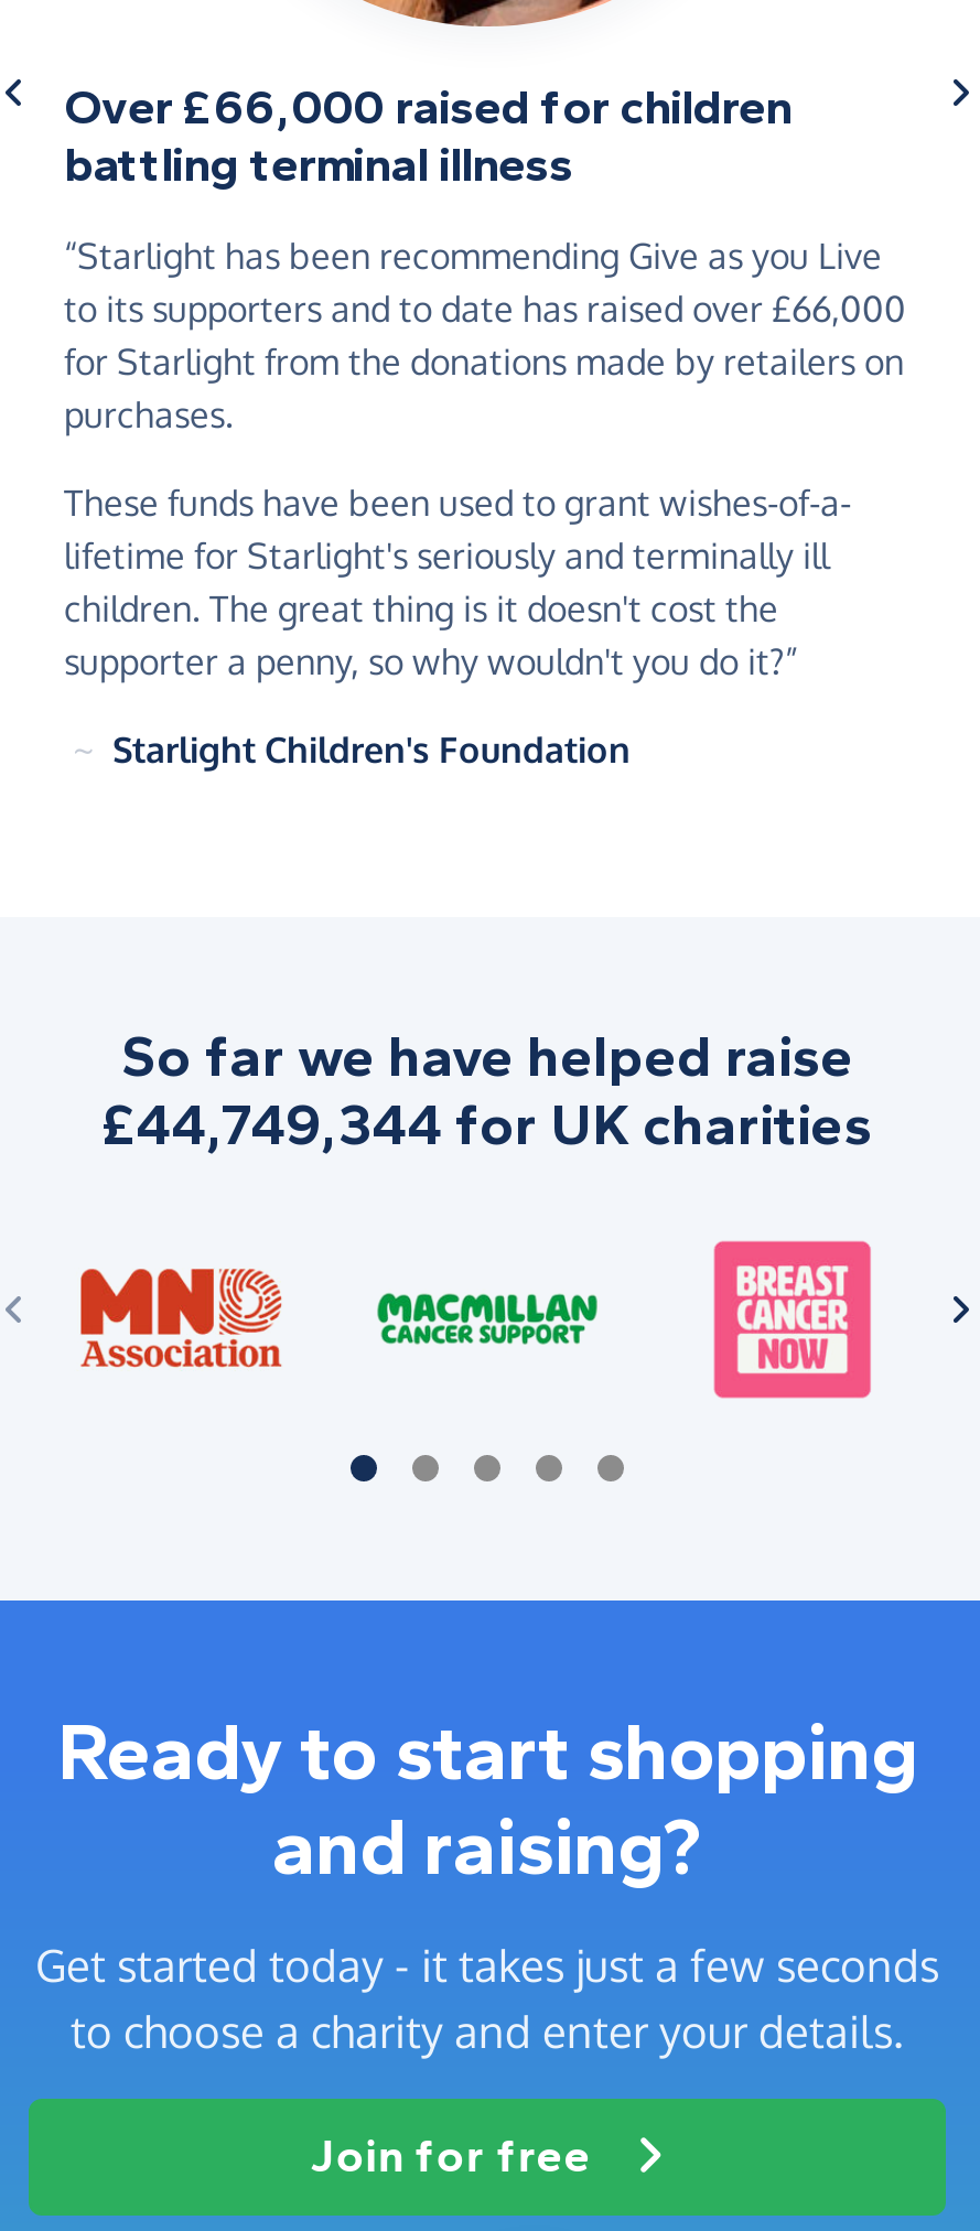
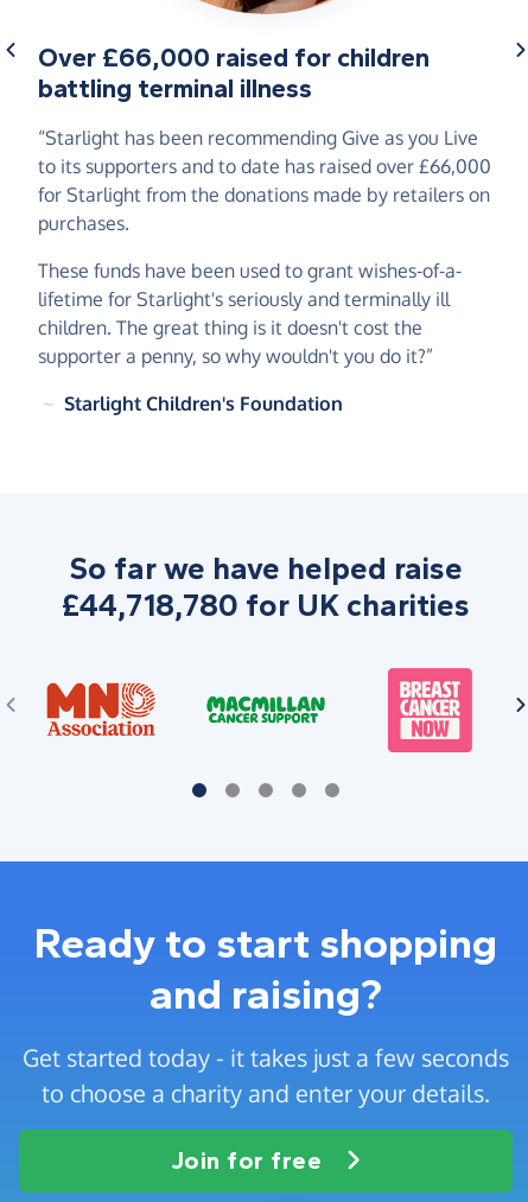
[103,1091,872,1160] £44,749,344 for UK charities -> [62,587,470,624] £44,718,780 for UK charities

